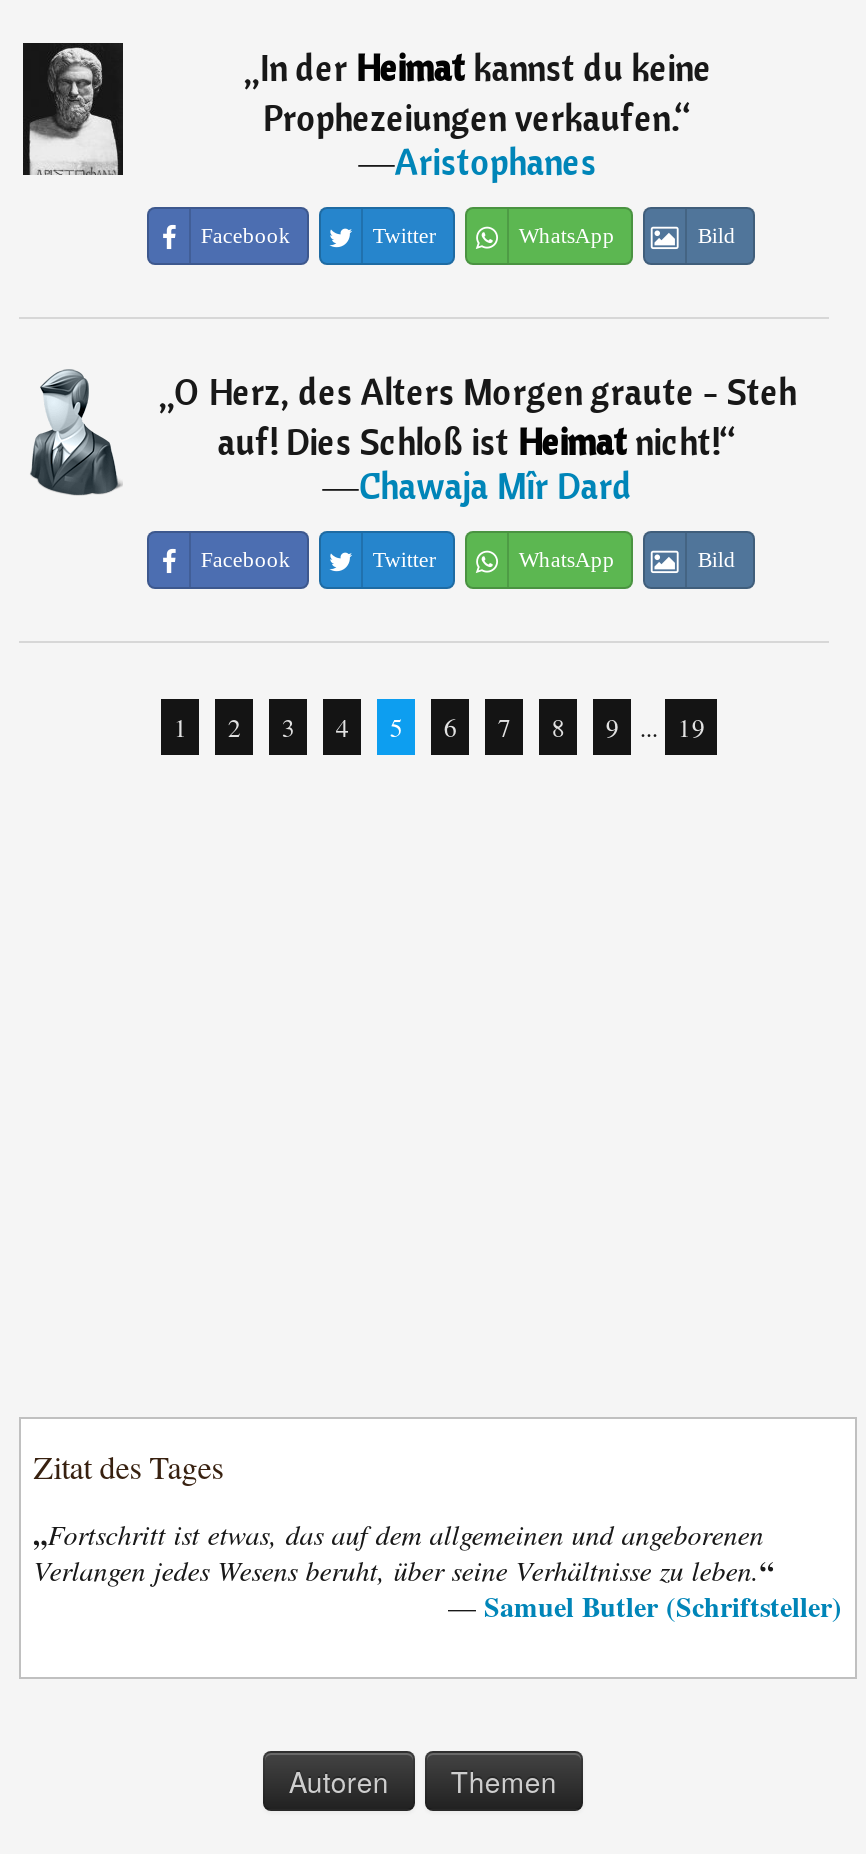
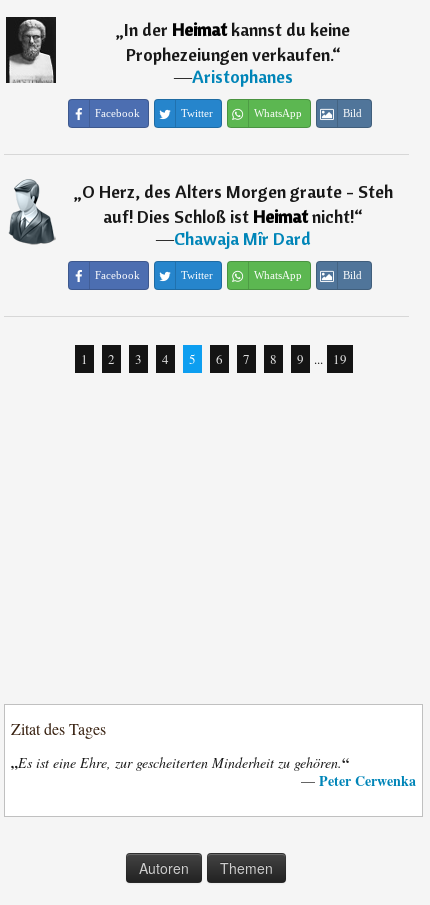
[33,1513,842,1627] „Fortschritt ist etwas, das auf dem allgemeinen und angeborenen | Verlangen jedes Wesens beruht, über seine Verhältnisse zu leben.“ | — Samuel Butler (Schriftsteller) -> [11,752,415,791] „Es ist eine Ehre, zur gescheiterten Minderheit zu gehören.“ | — Peter Cerwenka

